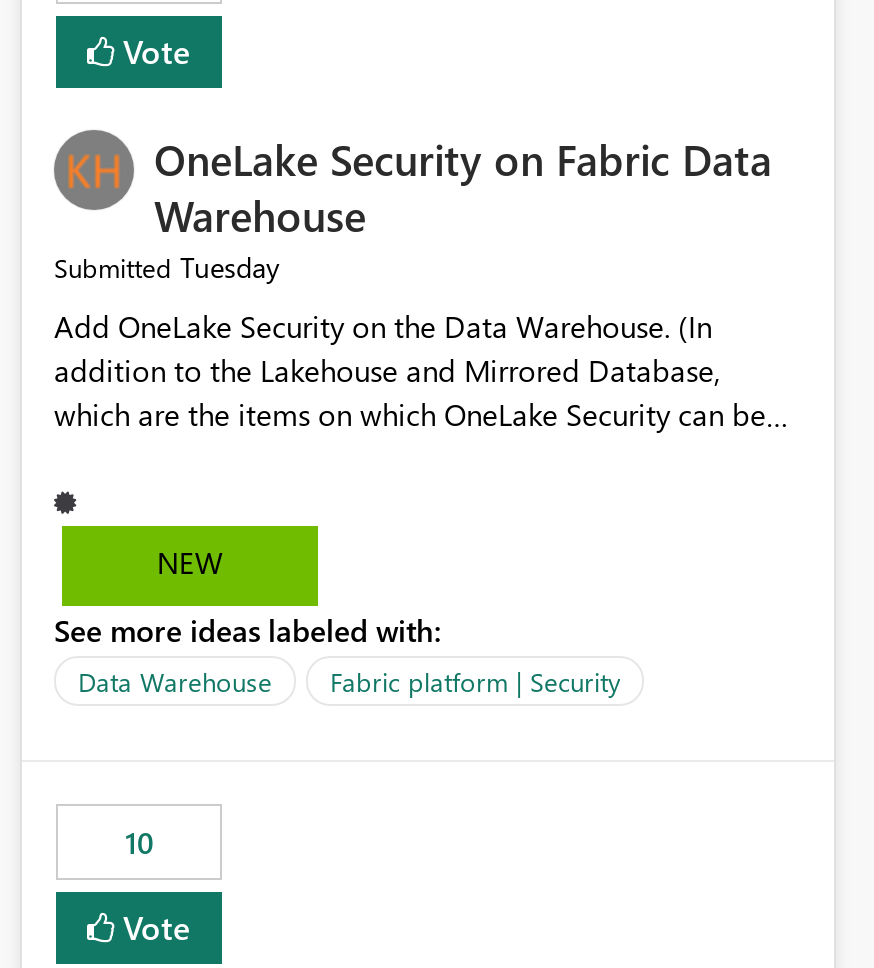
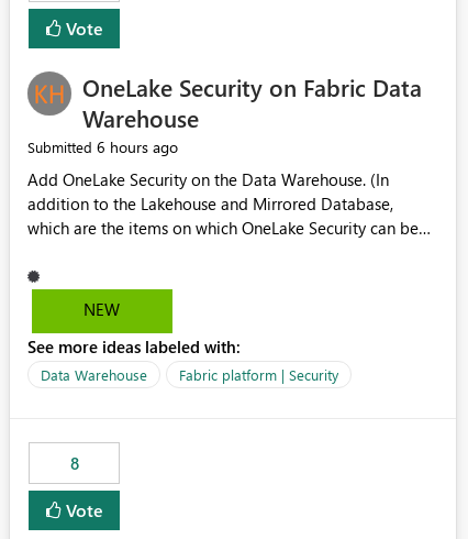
[54,249,280,287] Submitted Tuesday -> [27,137,178,158] Submitted 6 hours ago
[125,823,153,863] 10 -> [70,453,79,475] 8

